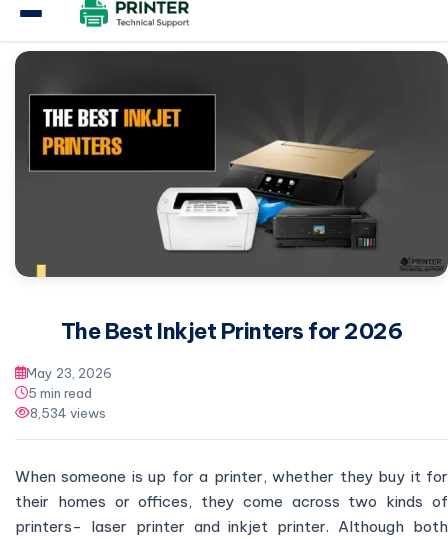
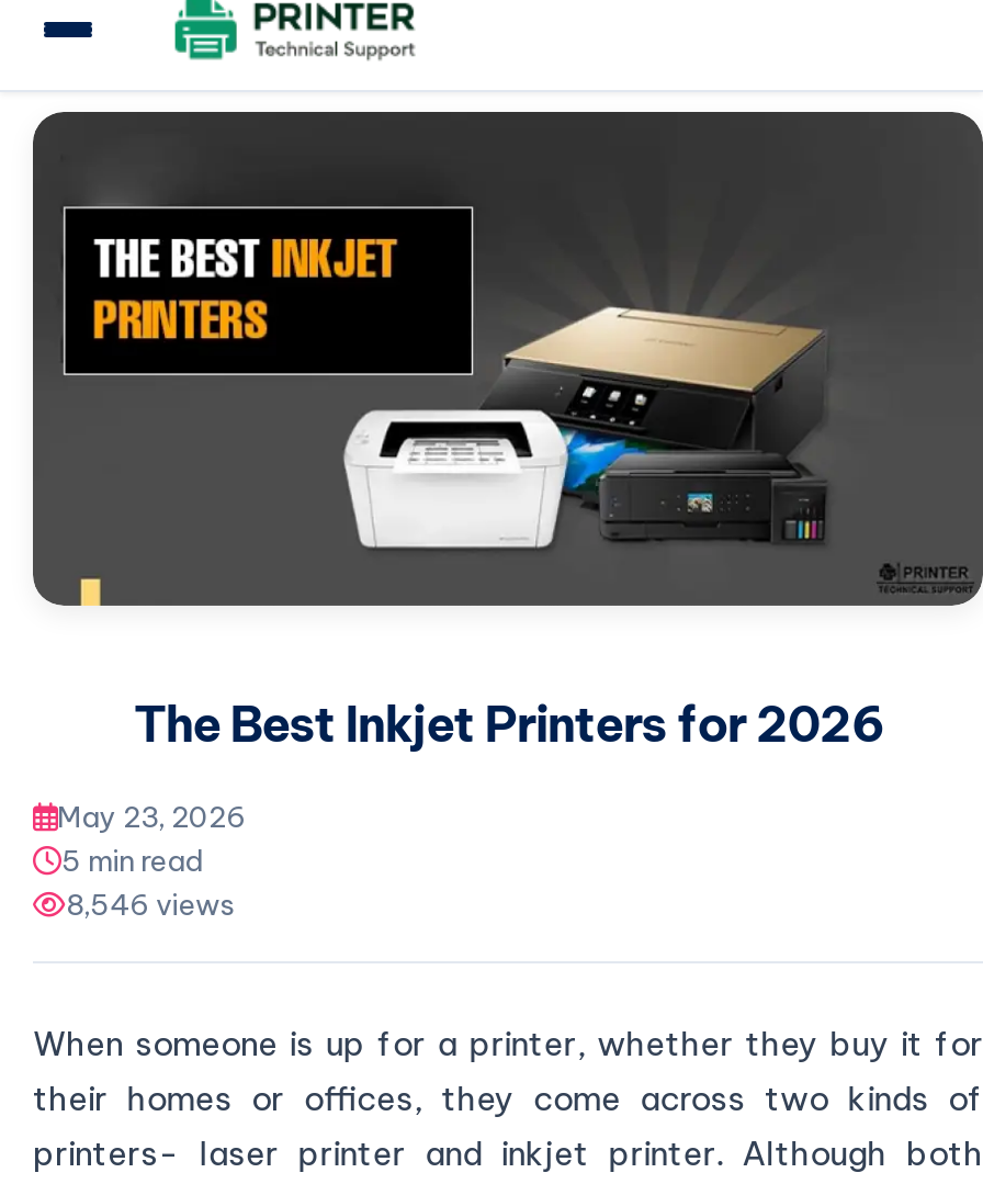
[30,405,106,421] 8,534 views -> [66,887,235,922] 8,546 views

